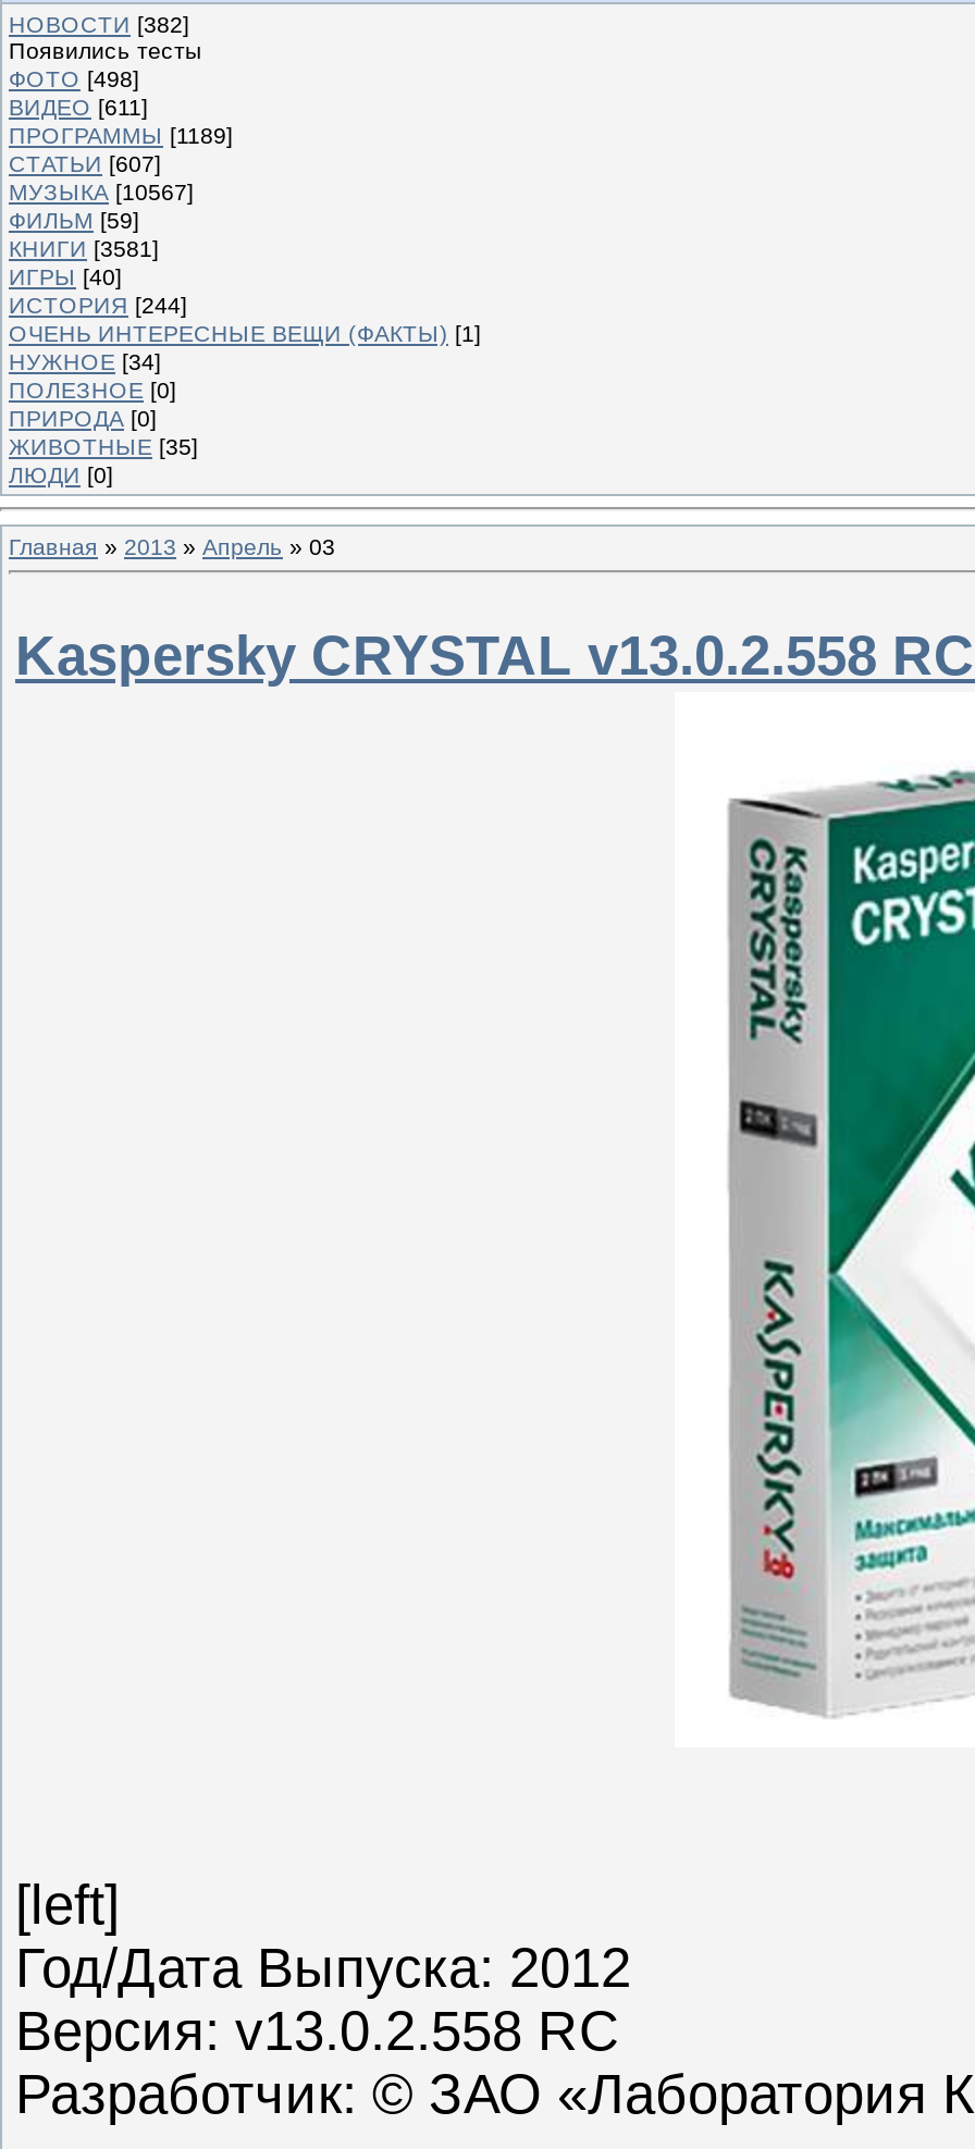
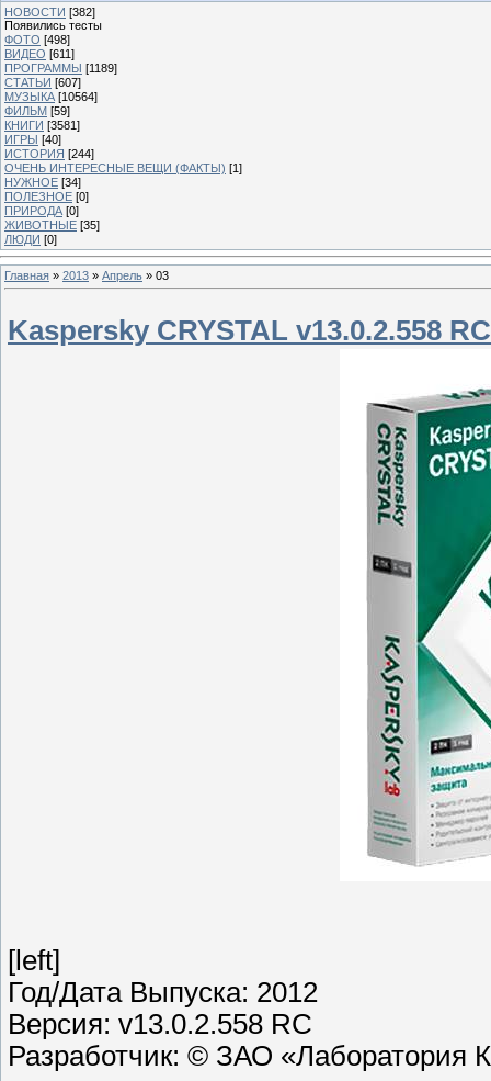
[9,178,194,205] МУЗЫКА [10567] -> [4,90,98,103] МУЗЫКА [10564]

